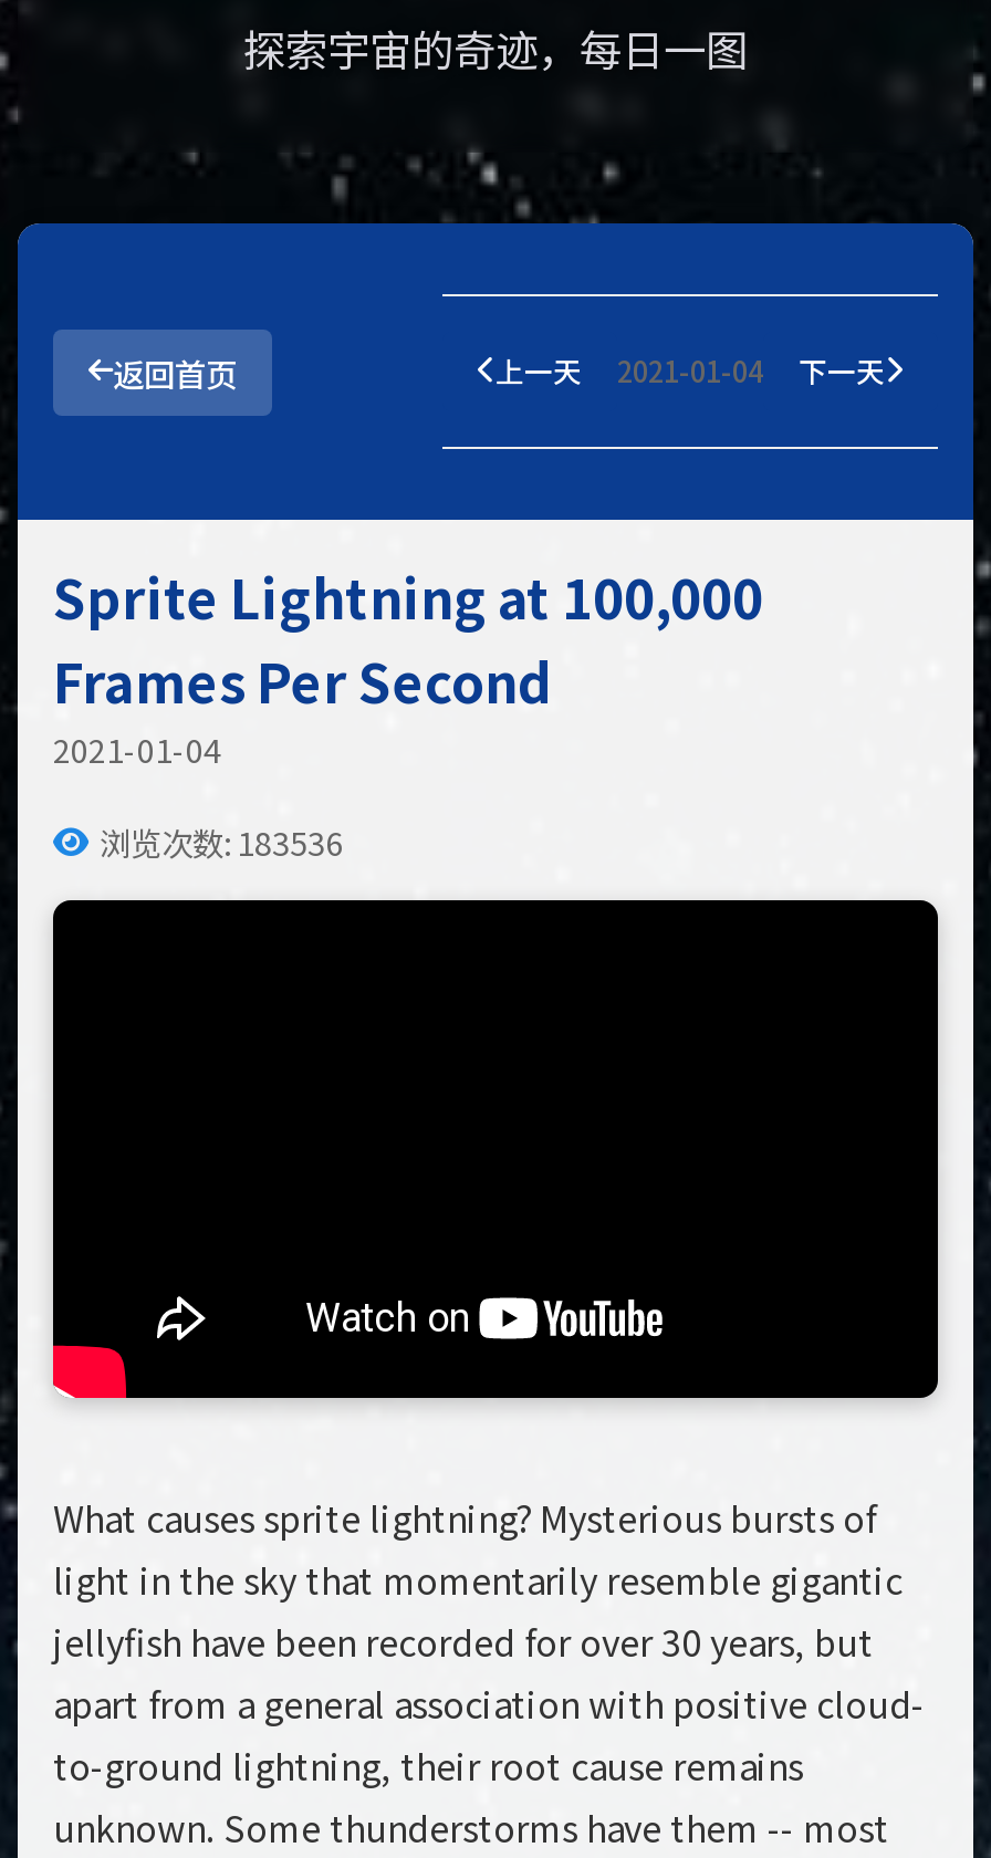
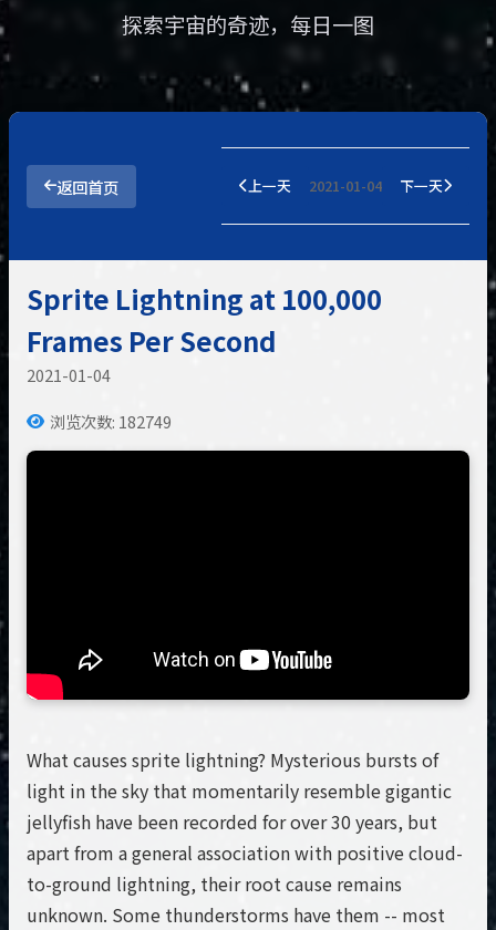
[100,818,343,865] 浏览次数: 183536 -> [50,410,172,433] 浏览次数: 182749

